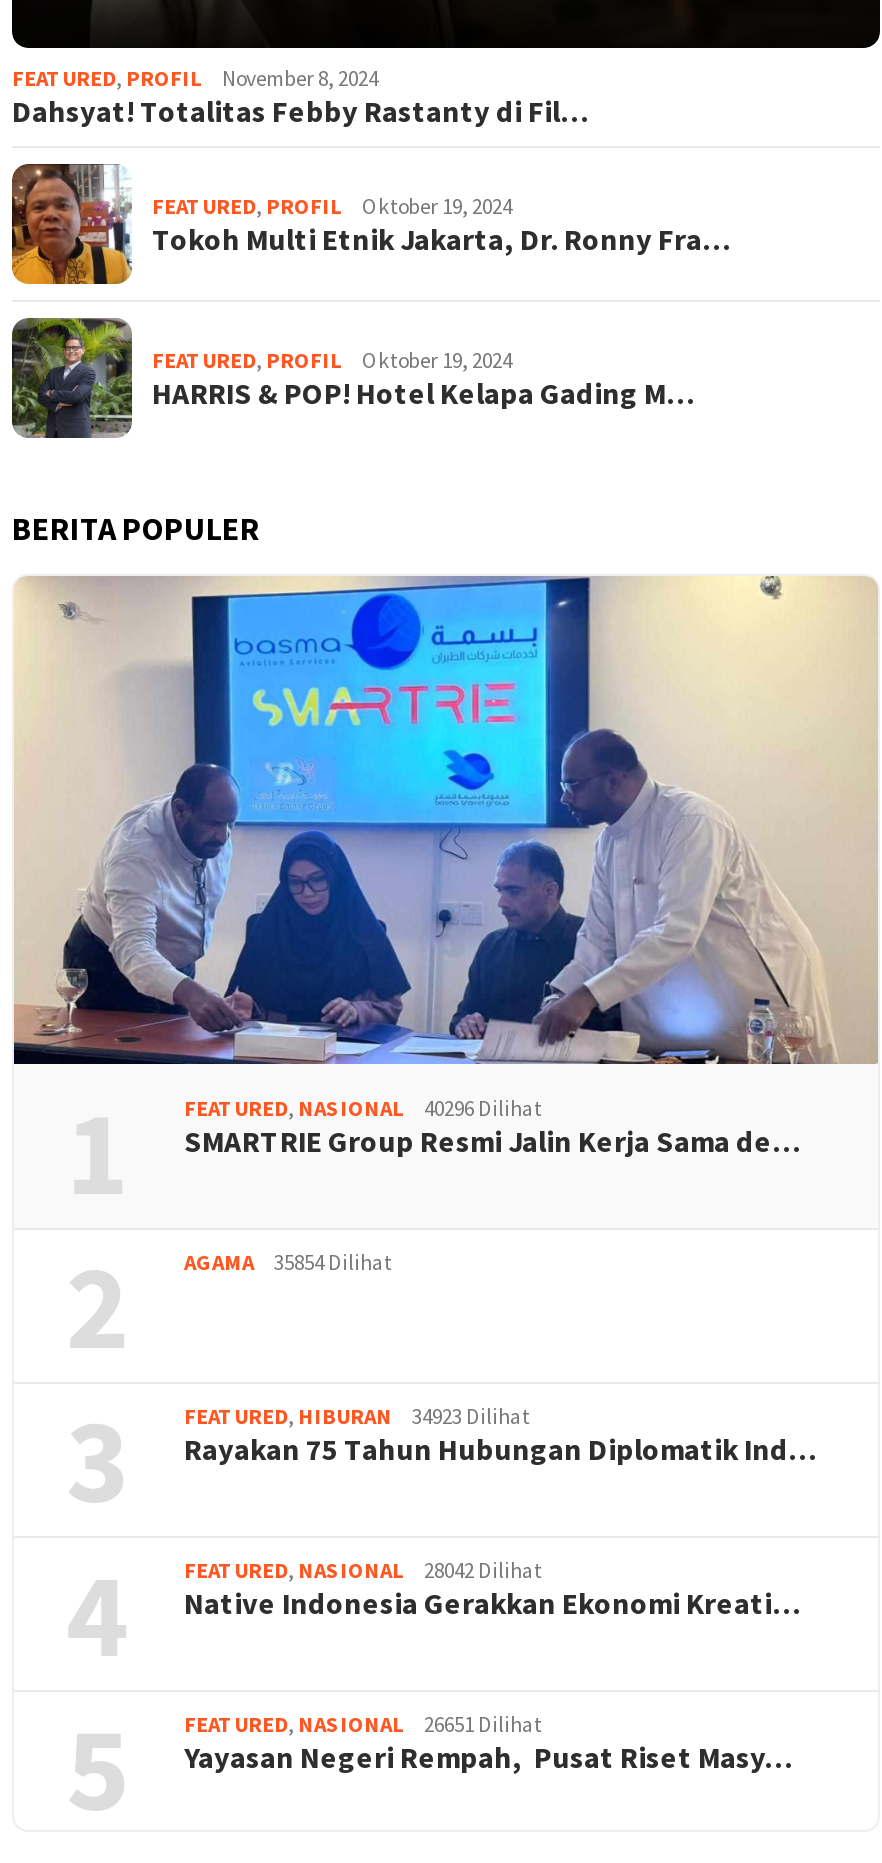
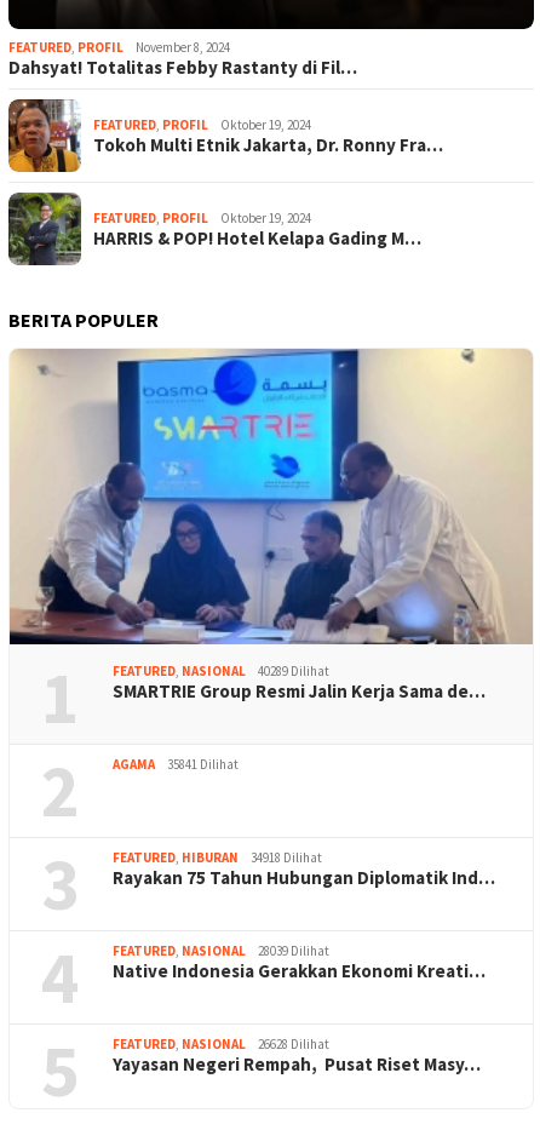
[184,1094,542,1122] FEATURED, NASIONAL 40296 Dilihat -> [113,663,329,680] FEATURED, NASIONAL 40289 Dilihat
[184,1248,392,1276] AGAMA 35854 Dilihat -> [113,756,239,773] AGAMA 35841 Dilihat
[184,1402,530,1430] FEATURED, HIBURAN 34923 Dilihat -> [113,850,322,867] FEATURED, HIBURAN 34918 Dilihat
[184,1556,542,1584] FEATURED, NASIONAL 28042 Dilihat -> [113,943,329,960] FEATURED, NASIONAL 28039 Dilihat
[184,1710,542,1738] FEATURED, NASIONAL 26651 Dilihat -> [113,1036,329,1053] FEATURED, NASIONAL 26628 Dilihat

